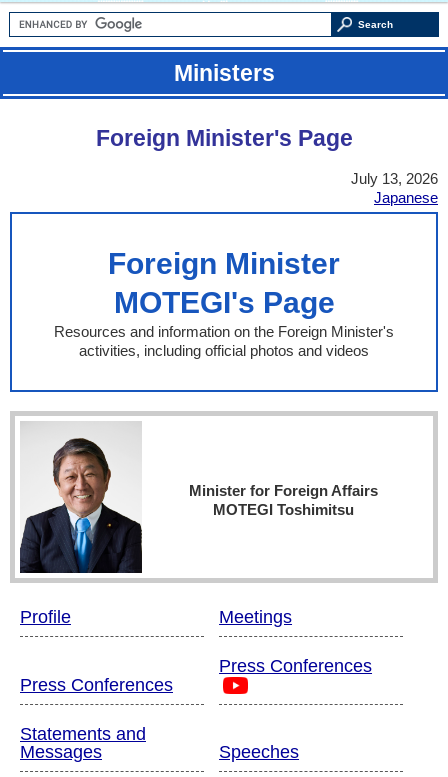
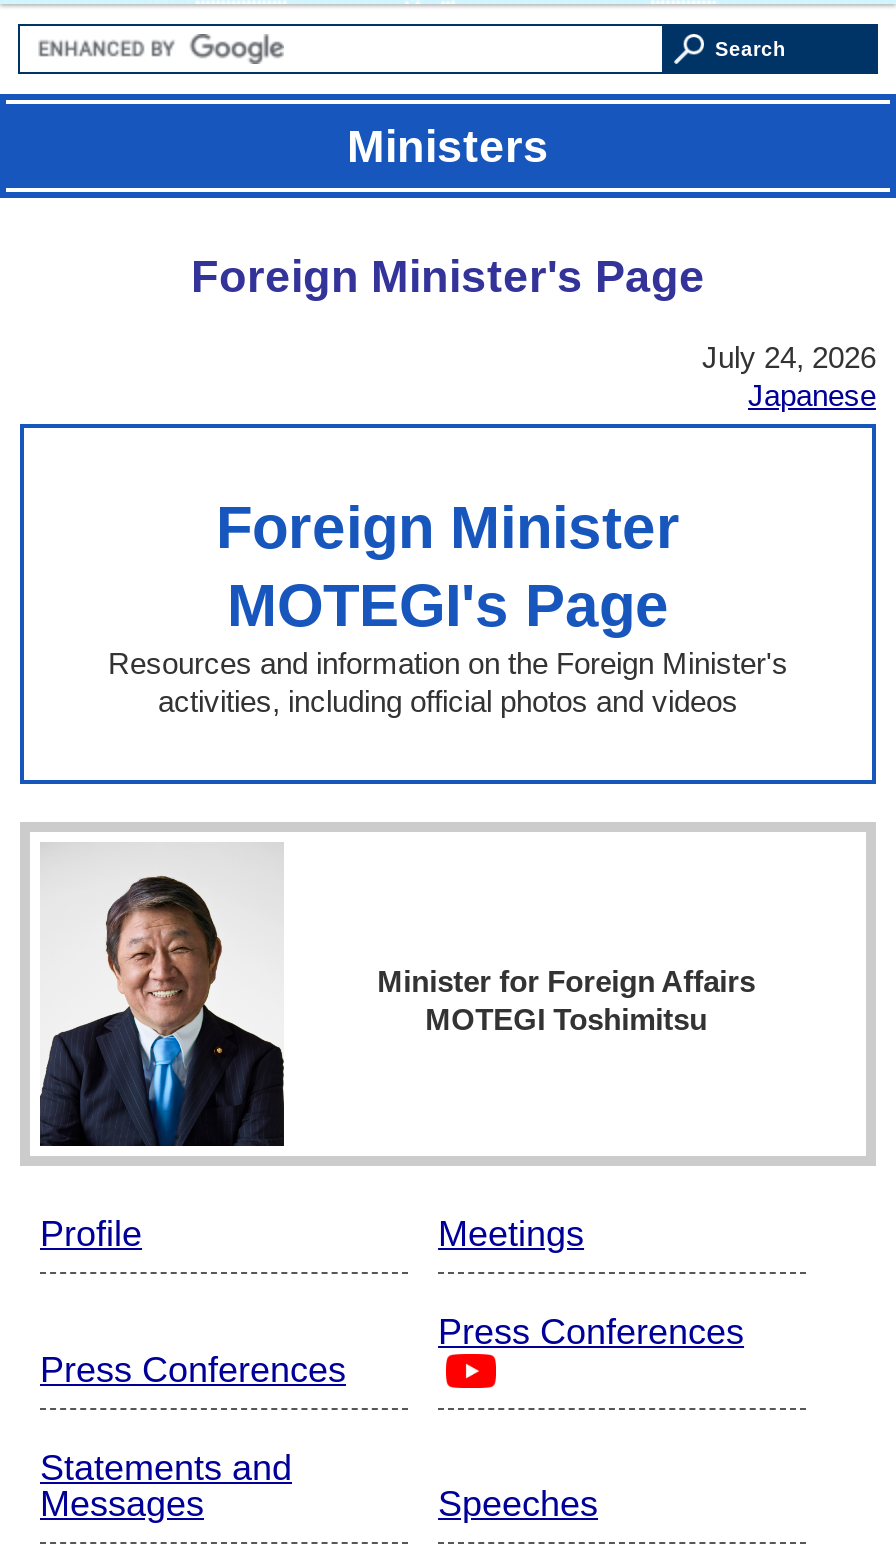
[351,170,438,187] July 13, 2026 -> [702,340,876,374] July 24, 2026

